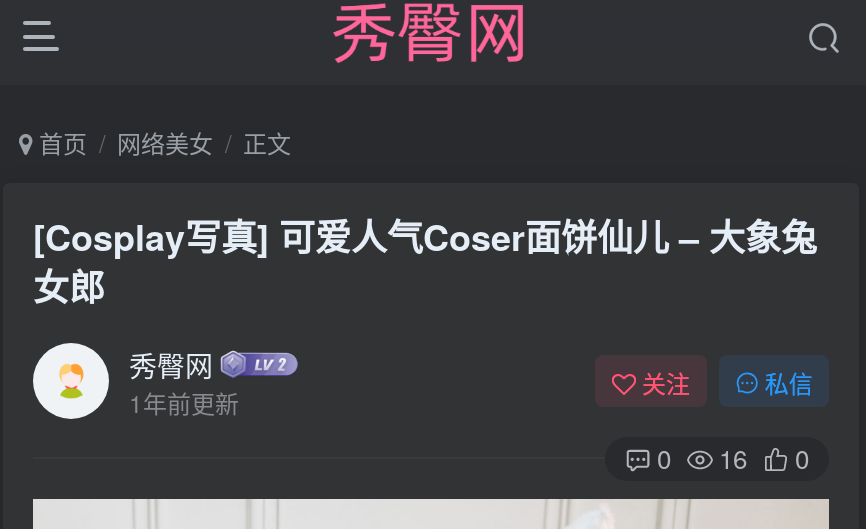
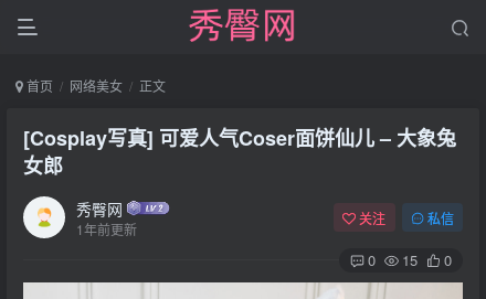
[657,439,809,477] 0 16 0 -> [368,249,452,270] 0 15 0

